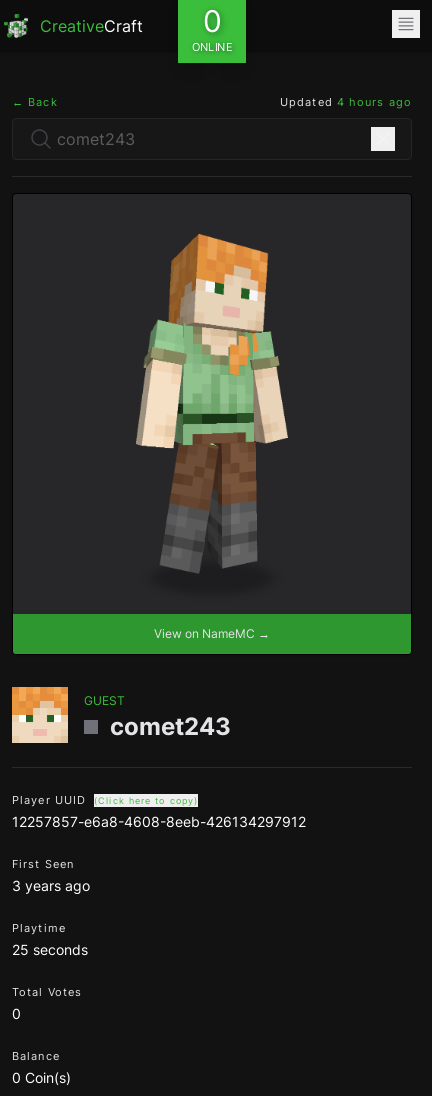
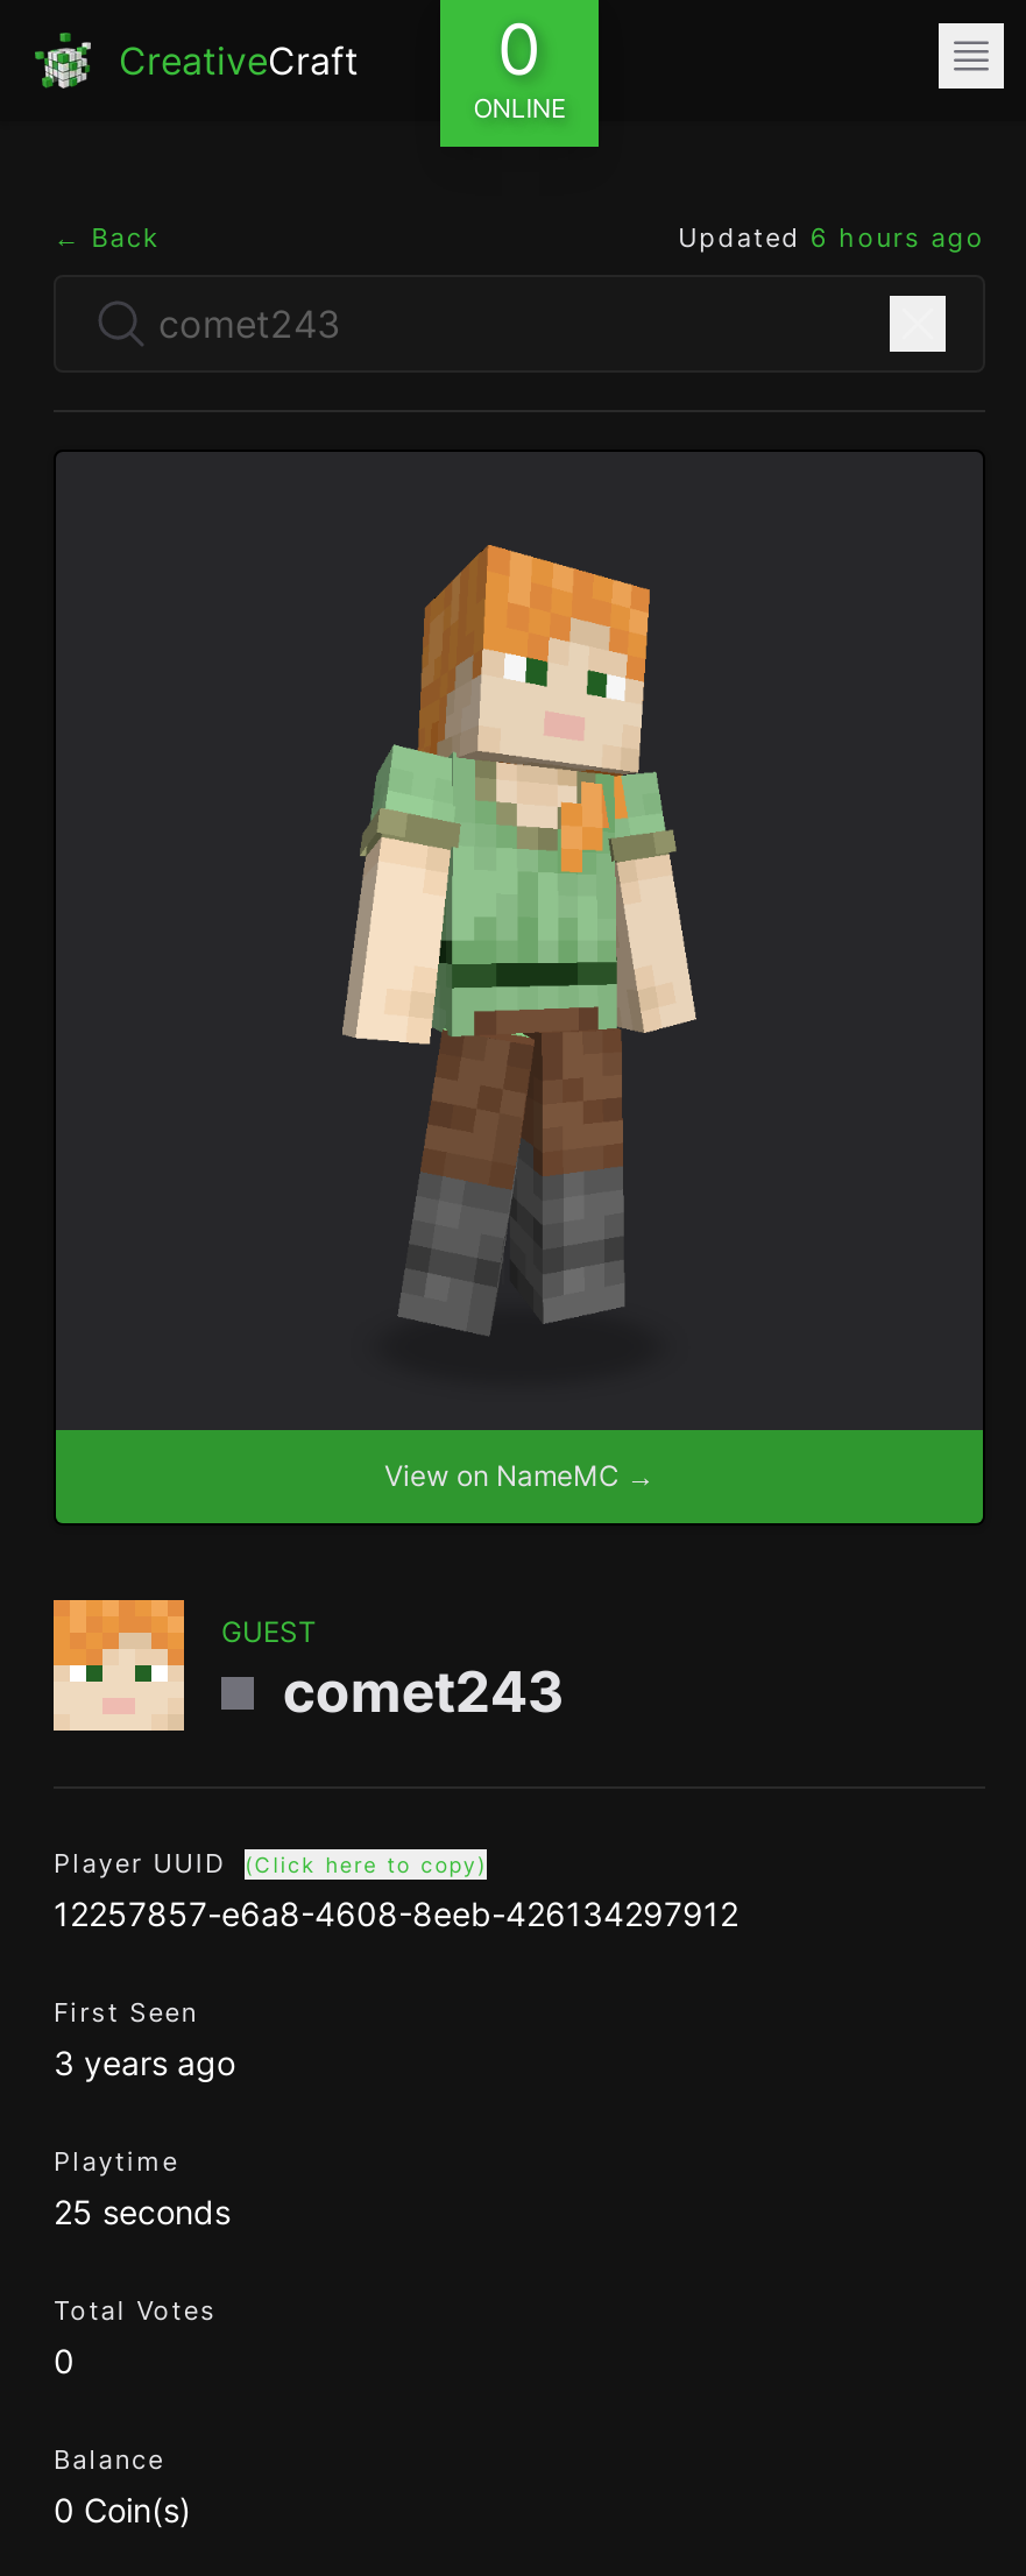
[280,95,412,109] Updated 4 hours ago -> [678,221,985,254] Updated 6 hours ago

